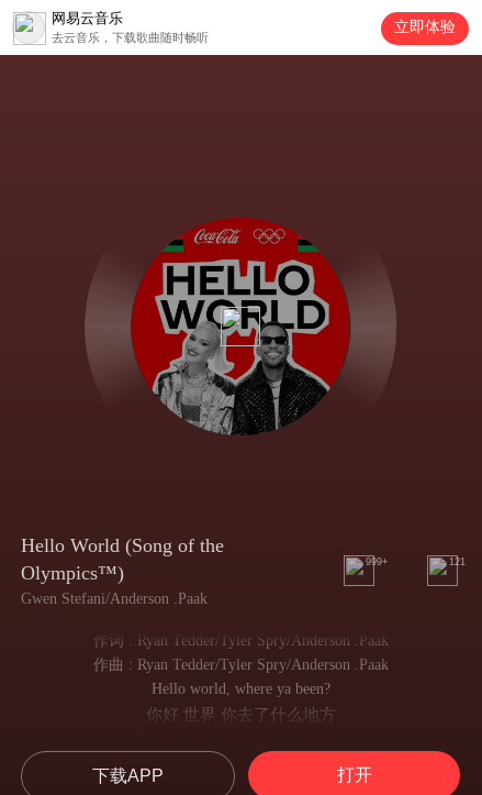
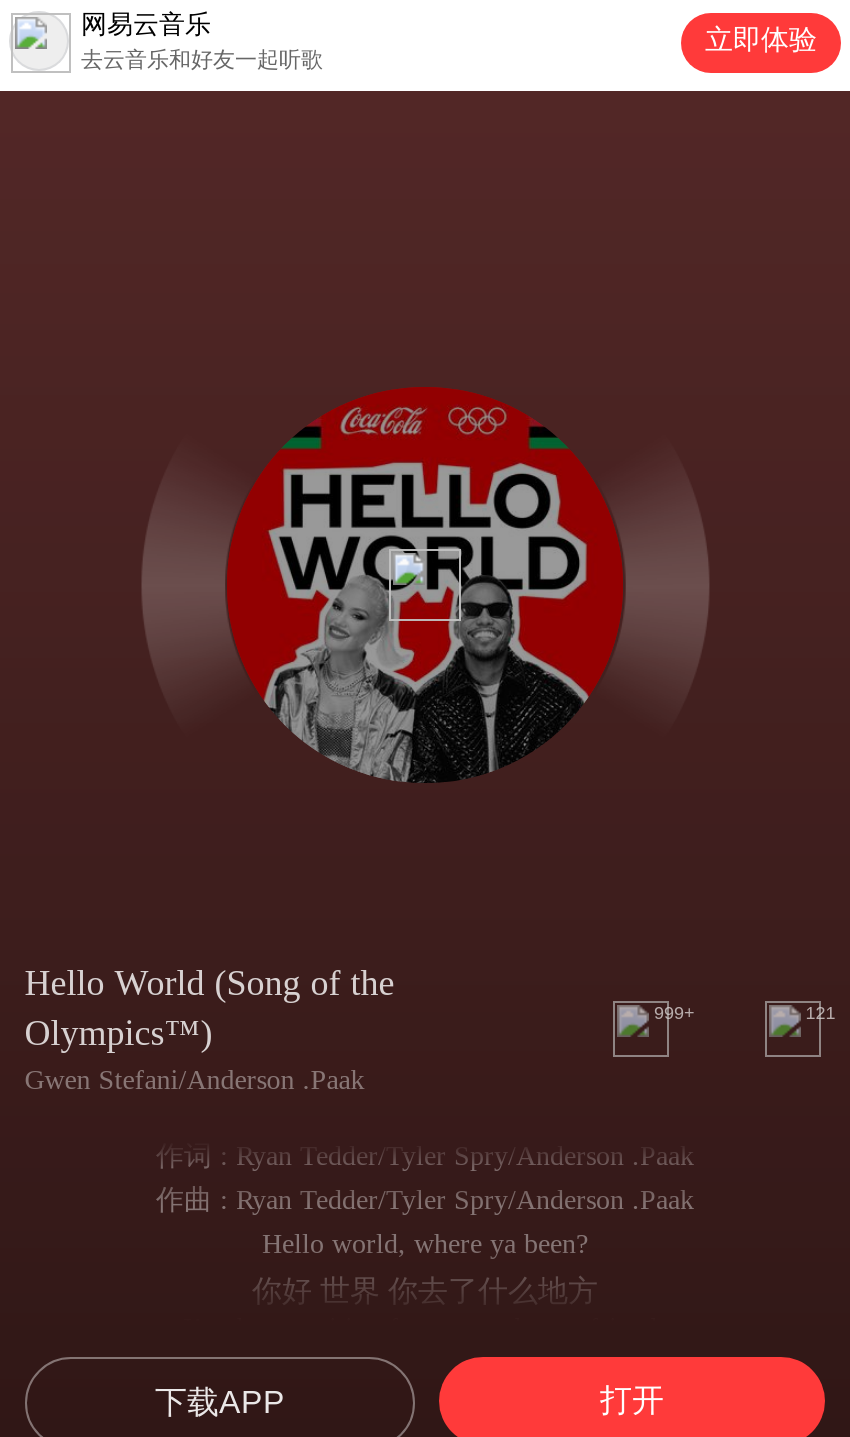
[52,31,209,44] 去云音乐，下载歌曲随时畅听 -> [81,47,323,71] 去云音乐和好友一起听歌

